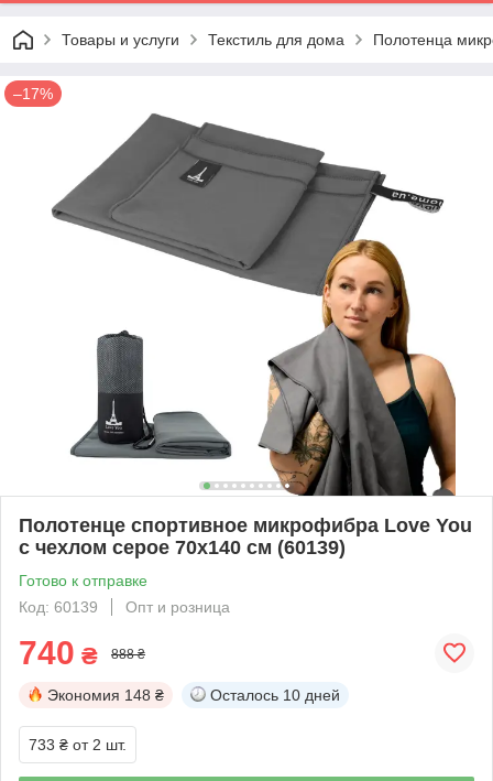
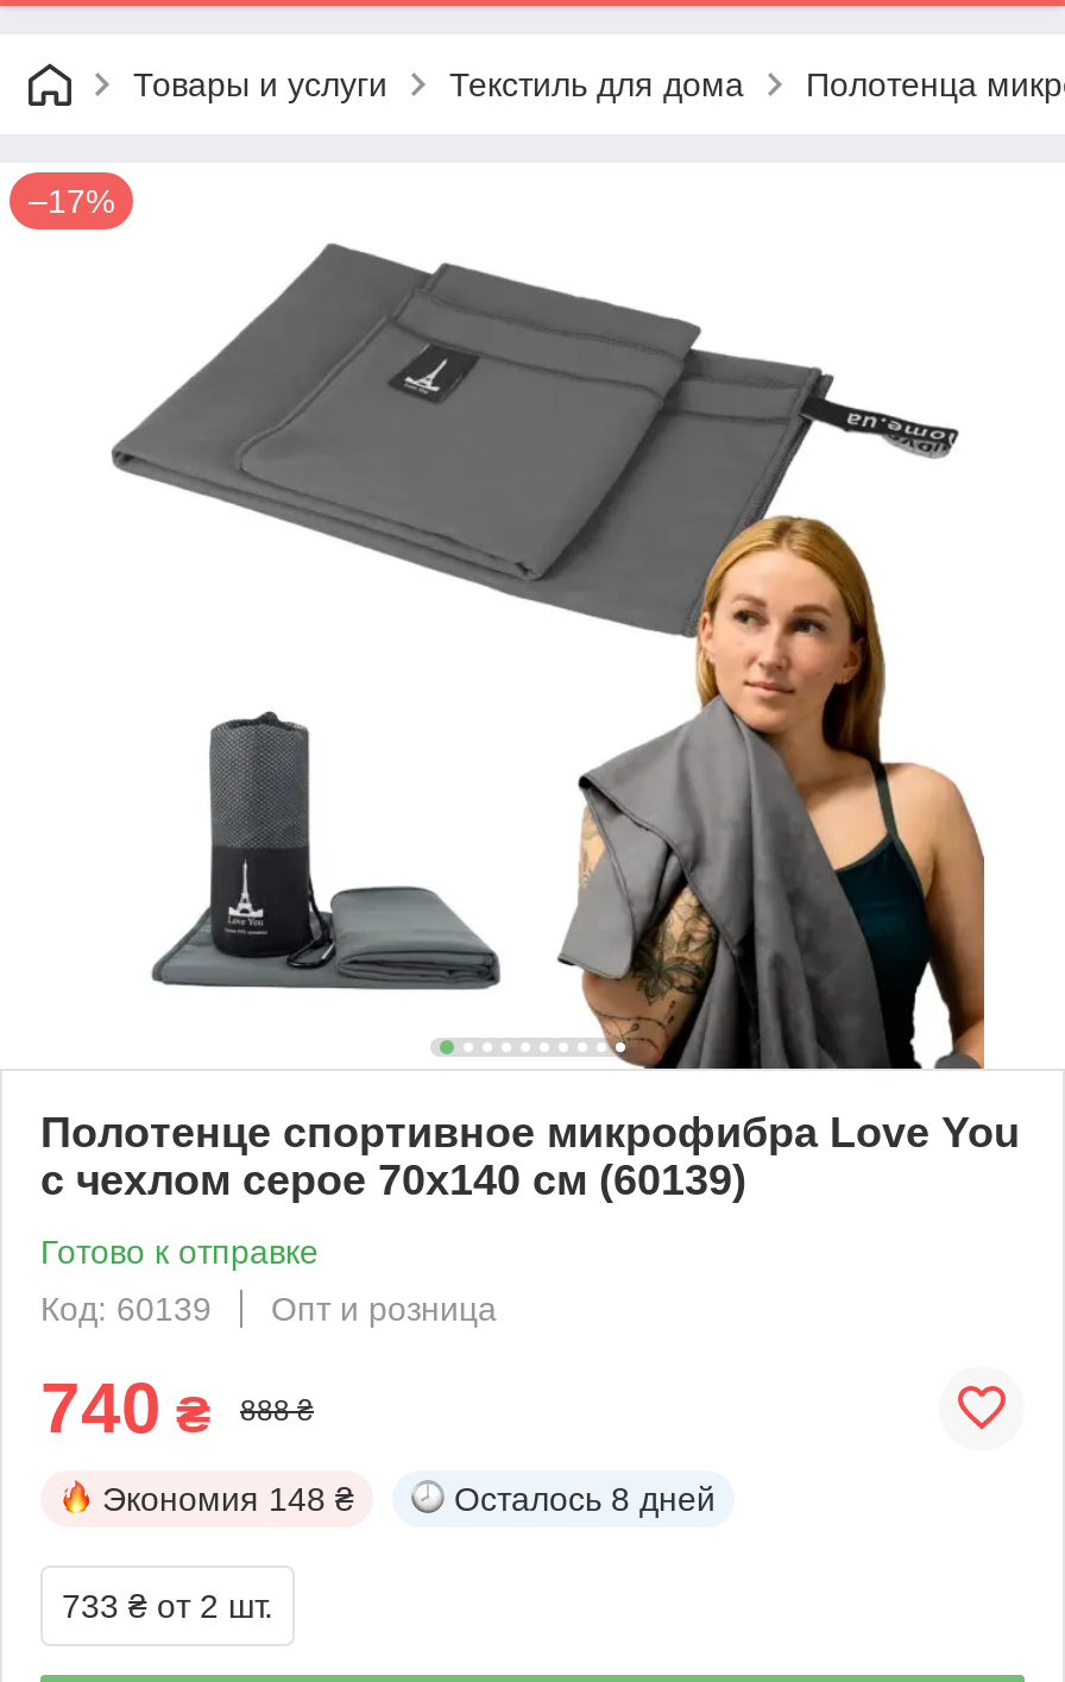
[210,686,340,704] Осталось 10 дней -> [454,1479,716,1517] Осталось 8 дней

